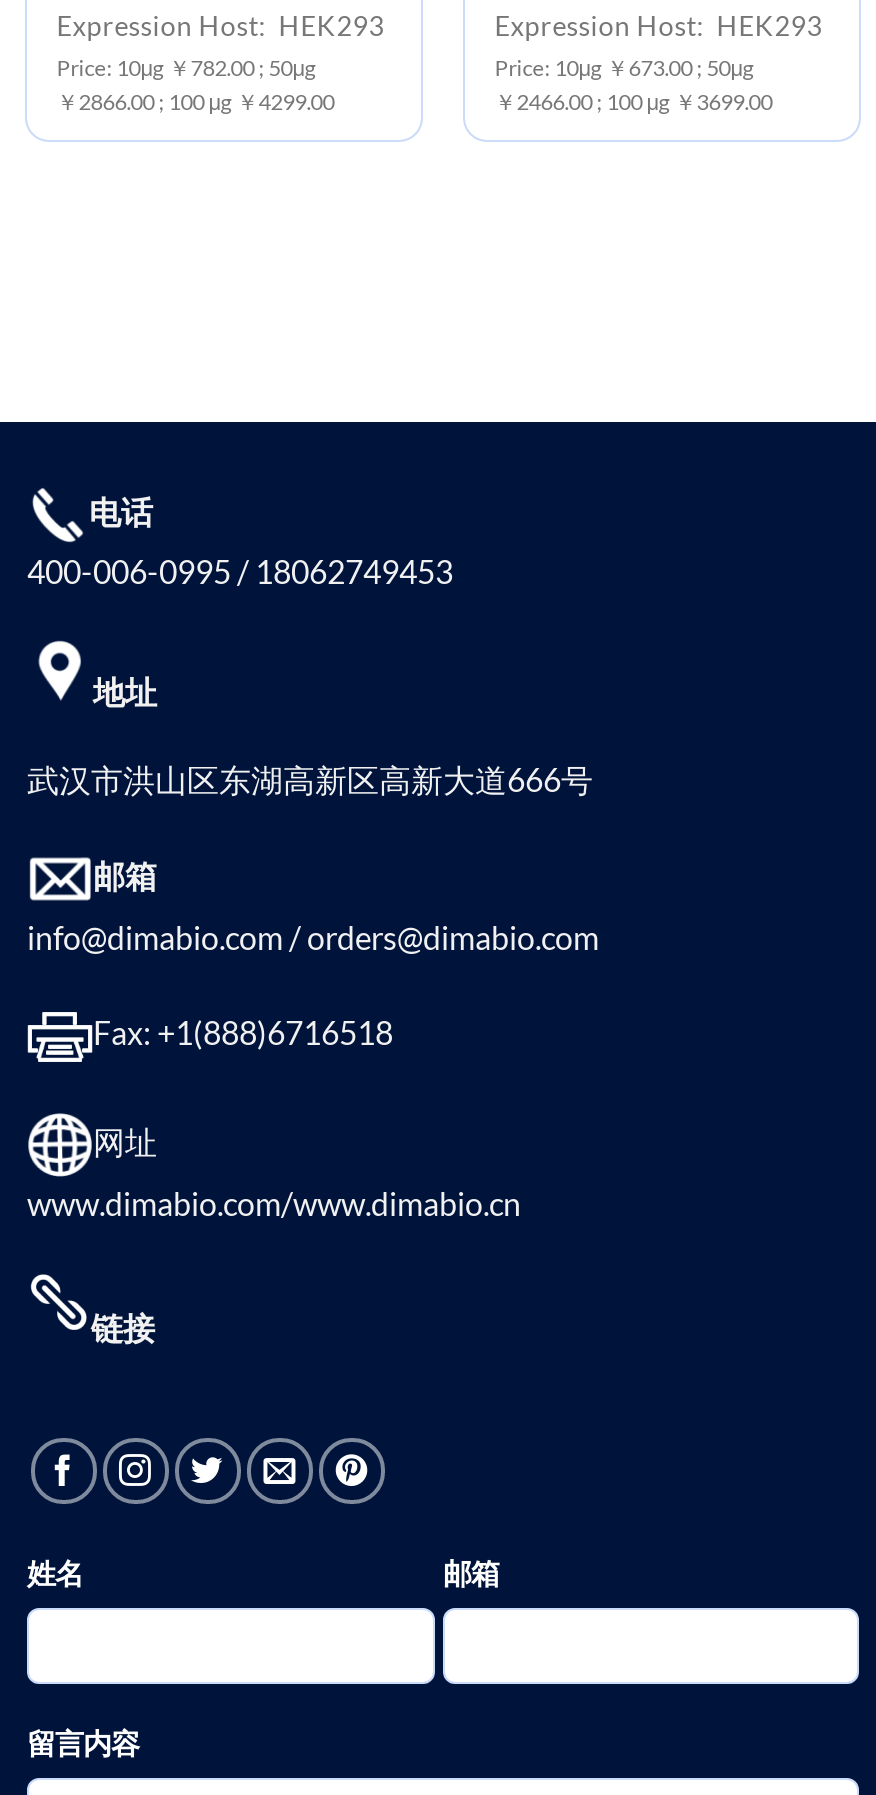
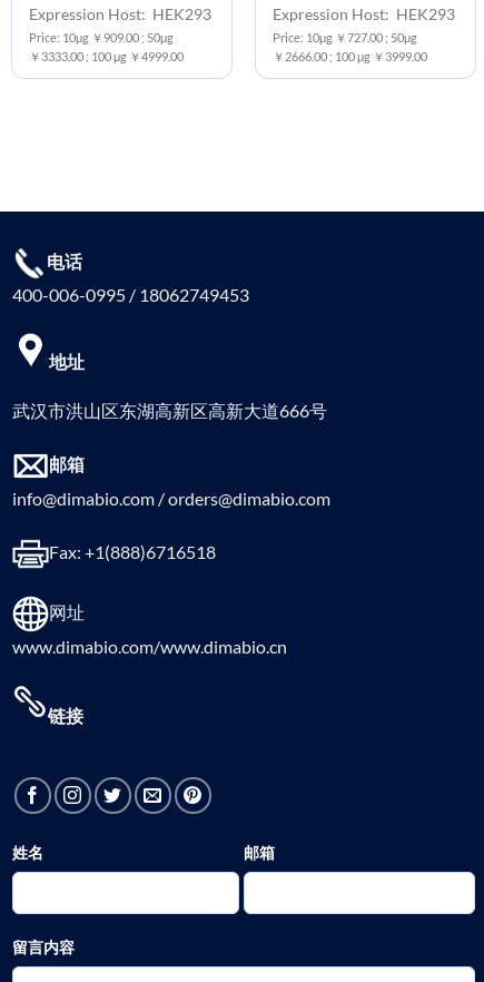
[57,54,317,80] Price: 10μg ￥782.00 ; 50μg -> [29,30,173,44] Price: 10μg ￥909.00 ; 50μg
[495,54,755,80] Price: 10μg ￥673.00 ; 50μg -> [272,30,417,44] Price: 10μg ￥727.00 ; 50μg
[57,88,335,114] ￥2866.00 ; 100 μg ￥4299.00 -> [29,49,183,63] ￥3333.00 ; 100 μg ￥4999.00
[495,88,773,114] ￥2466.00 ; 100 μg ￥3699.00 -> [272,49,427,63] ￥2666.00 ; 100 μg ￥3999.00

